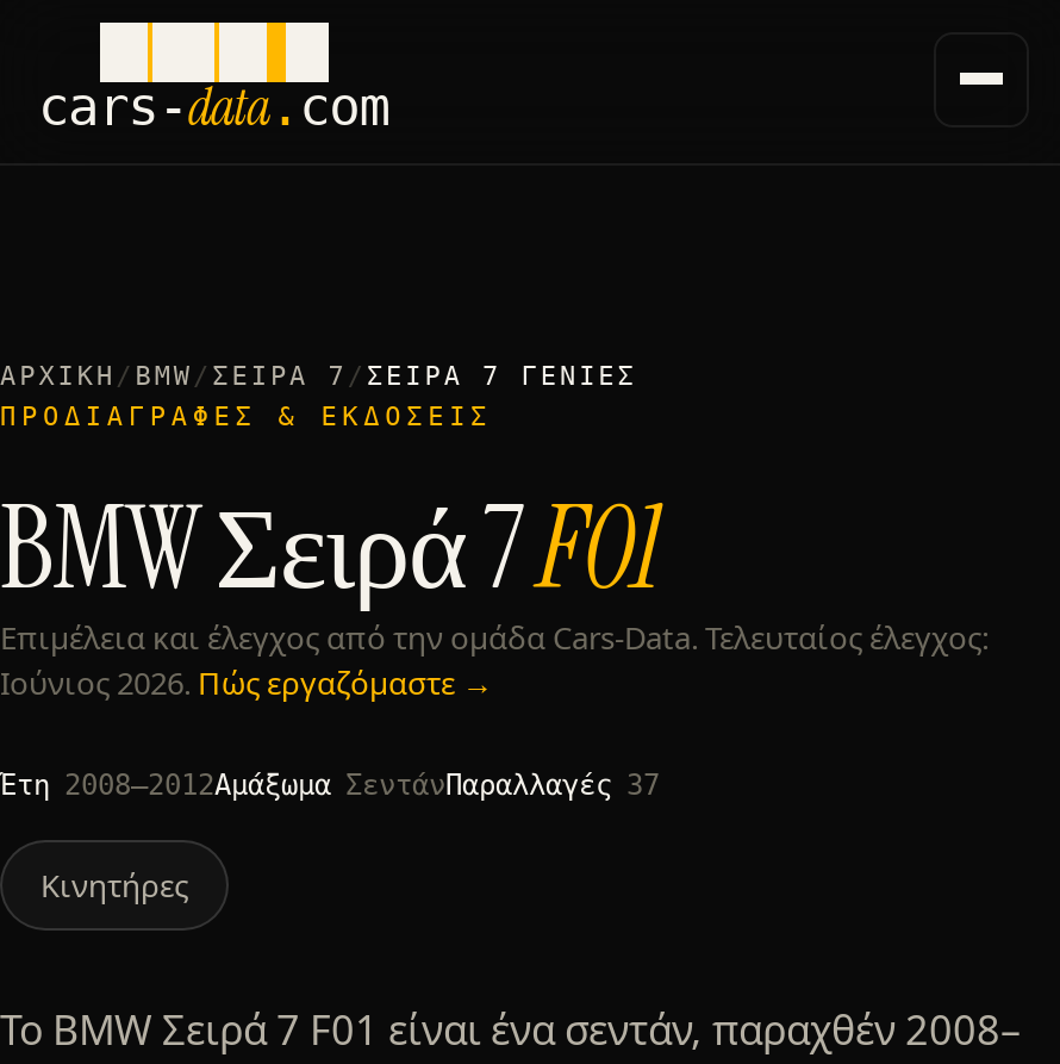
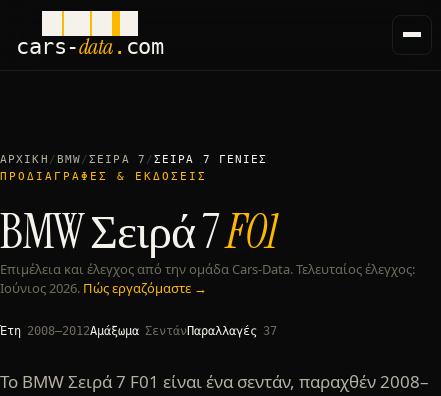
[40,864,188,907] Κινητήρες -> none

